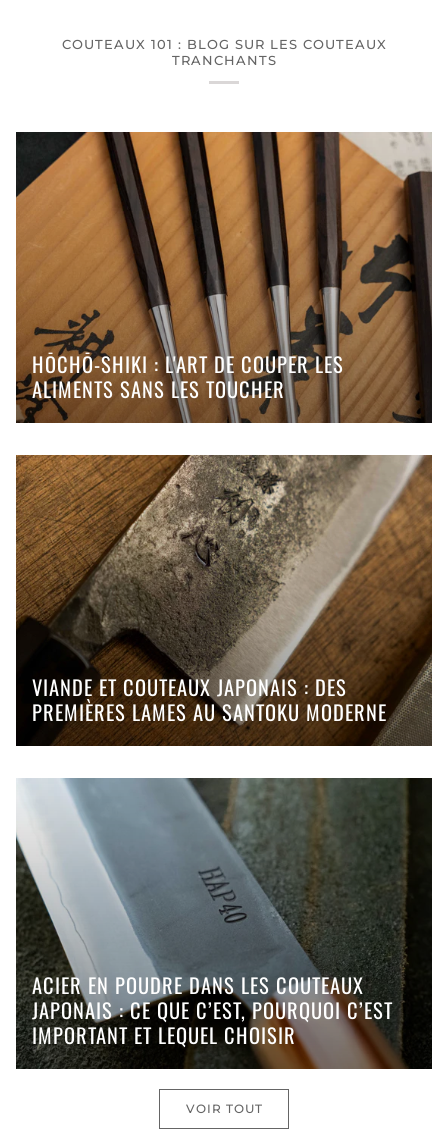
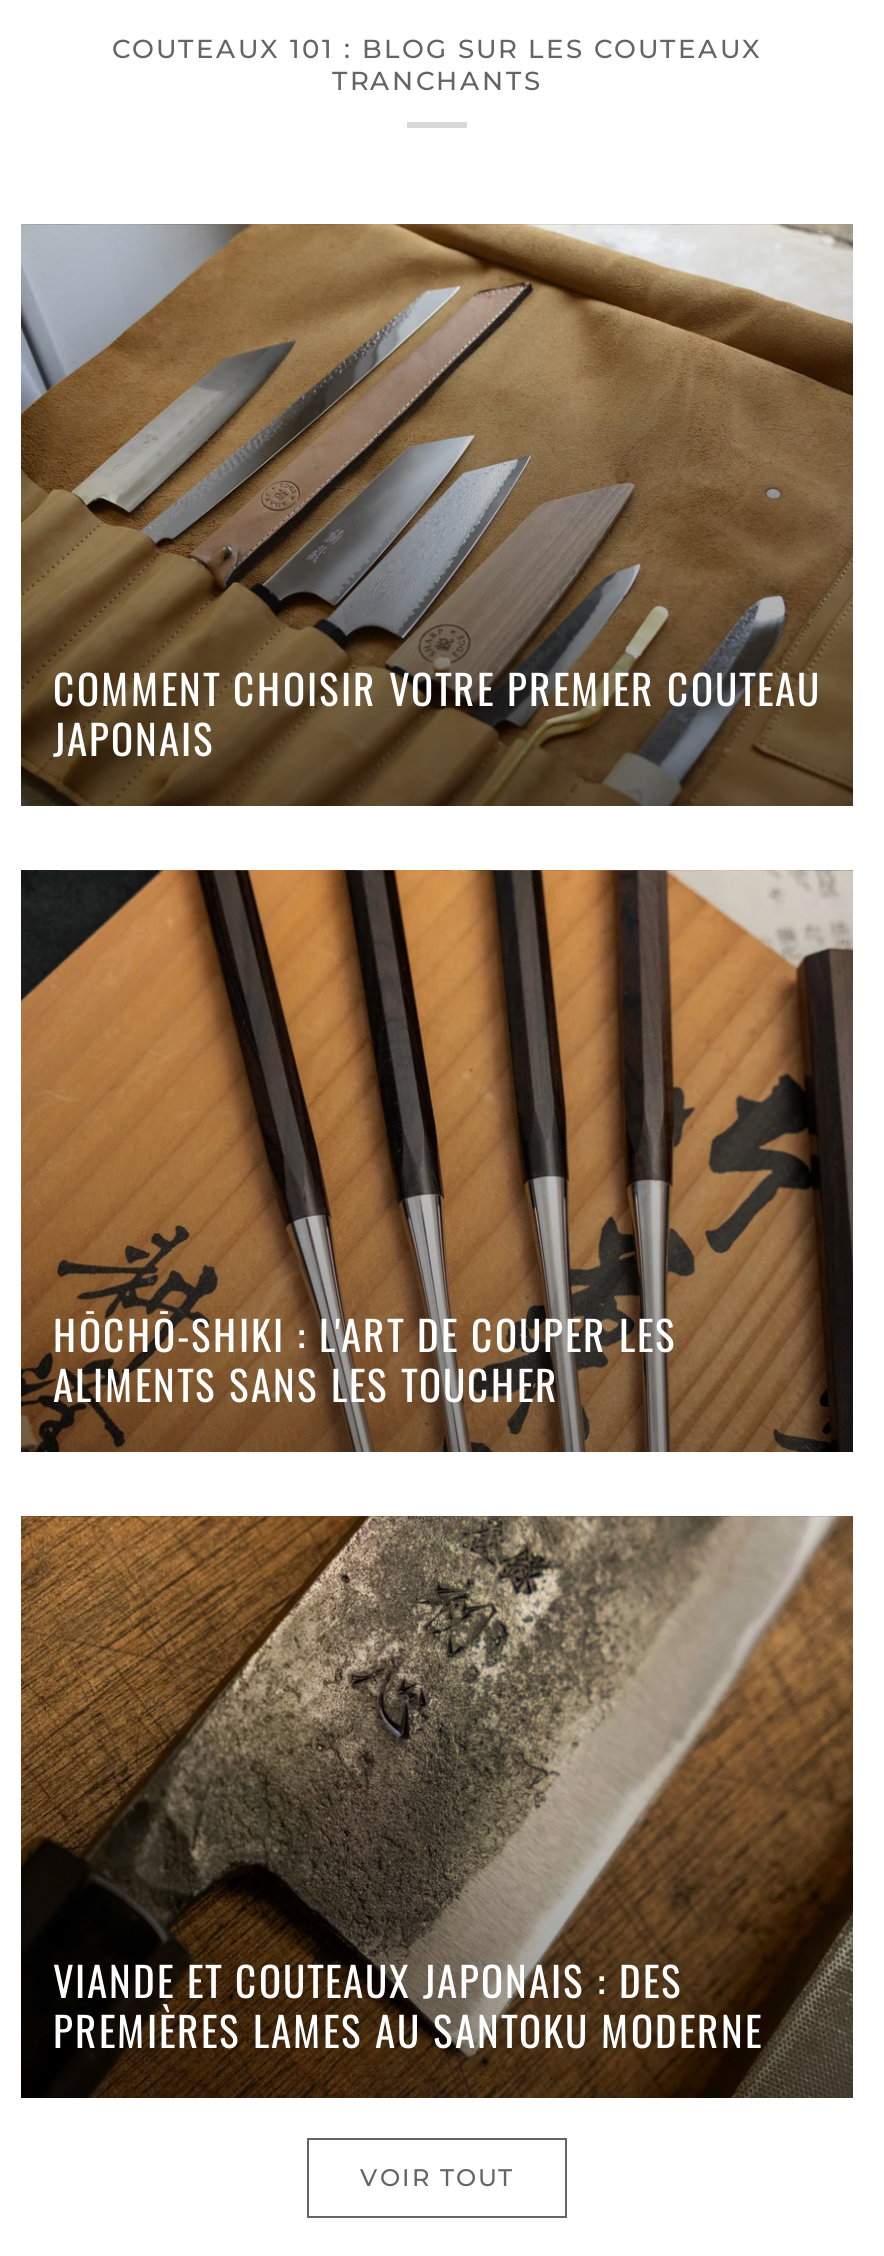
none -> [21,222,853,806] [image] | COMMENT CHOISIR VOTRE PREMIER COUTEAU | JAPONAIS
moved [16,130,433,727] -> [21,866,855,2061]: [image] | HŌCHŌ-SHIKI : L'ART DE COUPER LES | ALIMENTS SANS LES TOUCHER | VIANDE ET COUTEAUX JAPONAIS : DES | PREMIÈRES LAMES AU SANTOKU MODERNE
[16,777,433,1069] [image] | ACIER EN POUDRE DANS LES COUTEAUX | JAPONAIS : CE QUE C’EST, POURQUOI C’EST | IMPORTANT ET LEQUEL CHOISIR -> none

